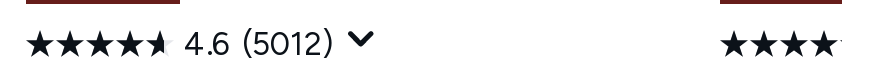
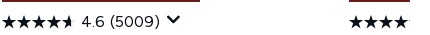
[184,24,334,62] 4.6 (5012) -> [81,12,160,31] 4.6 (5009)

